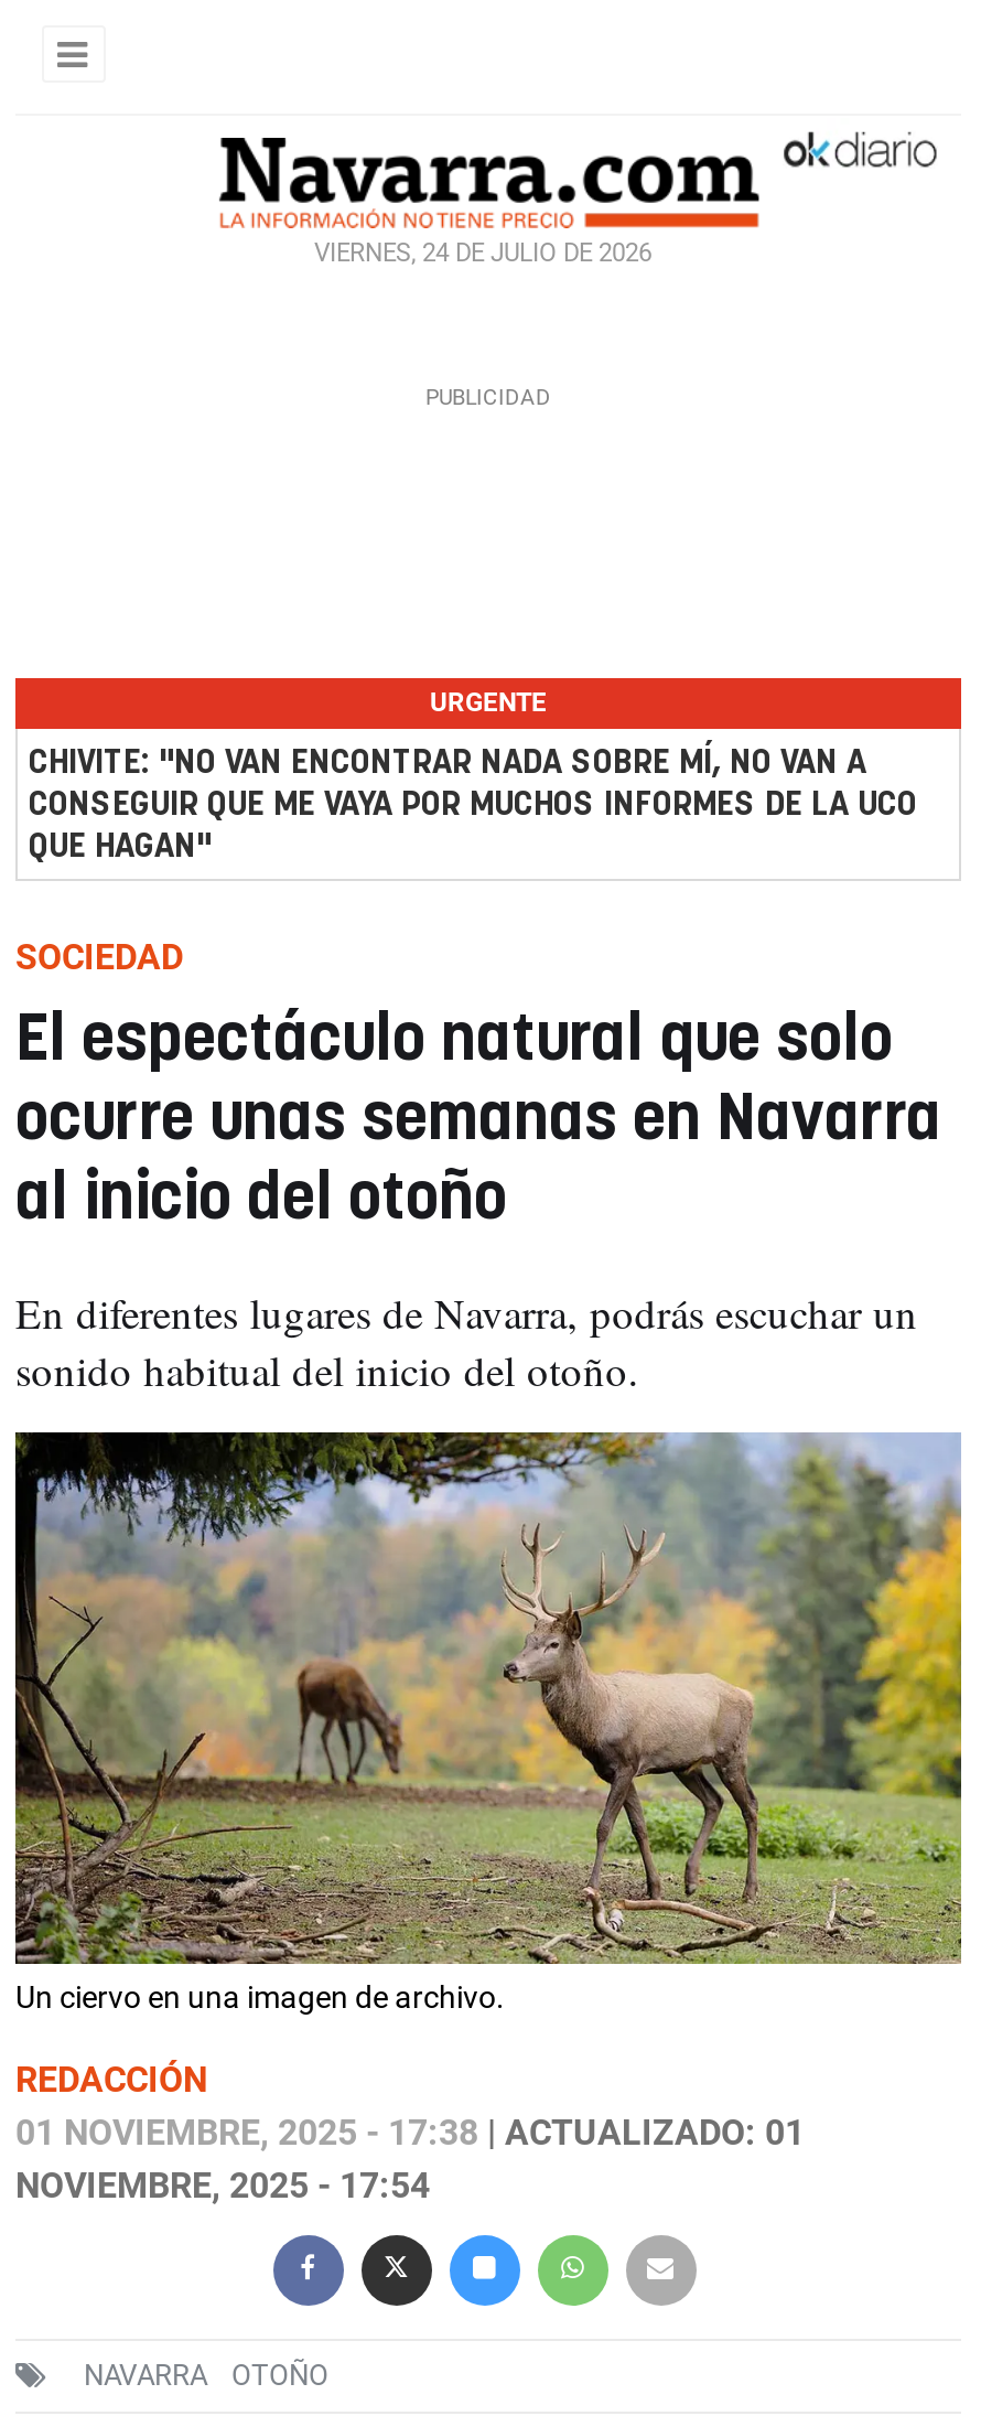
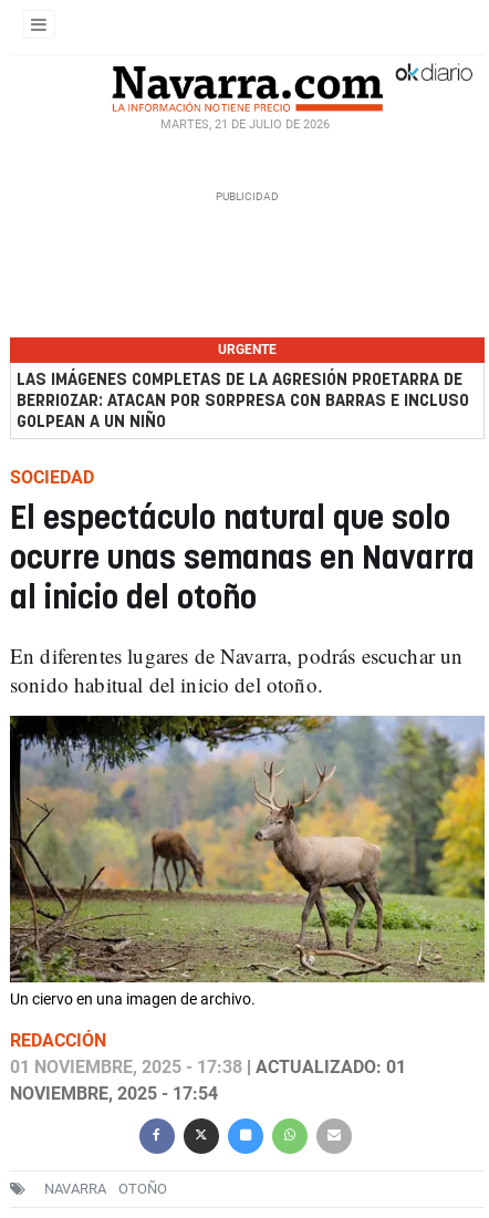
[314,239,651,268] VIERNES, 24 DE JULIO DE 2026 -> [160,117,329,132] MARTES, 21 DE JULIO DE 2026
[29,747,917,863] CHIVITE: "NO VAN ENCONTRAR NADA SOBRE MÍ, NO VAN A | CONSEGUIR QUE ME VAYA POR MUCHOS INFORMES DE LA UCO | QUE HAGAN" -> [17,372,469,430] LAS IMÁGENES COMPLETAS DE LA AGRESIÓN PROETARRA DE | BERRIOZAR: ATACAN POR SORPRESA CON BARRAS E INCLUSO | GOLPEAN A UN NIÑO

